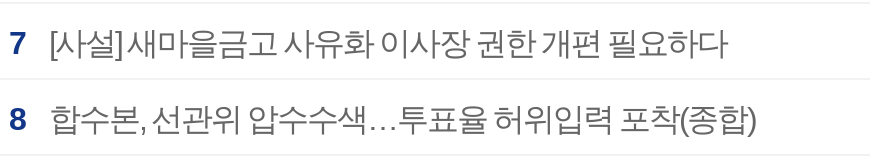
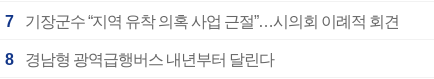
[49,26,727,60] [사설] 새마을금고 사유화 이사장 권한 개편 필요하다 -> [25,13,399,30] 기장군수 “지역 유착 의혹 사업 근절”…시의회 이례적 회견
[49,102,755,136] 합수본, 선관위 압수수색…투표율 허위입력 포착(종합) -> [25,51,274,68] 경남형 광역급행버스 내년부터 달린다

